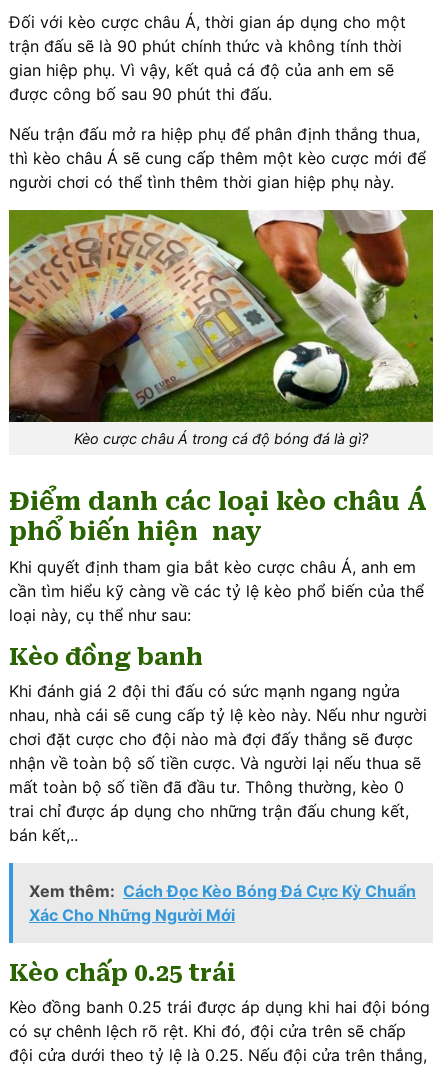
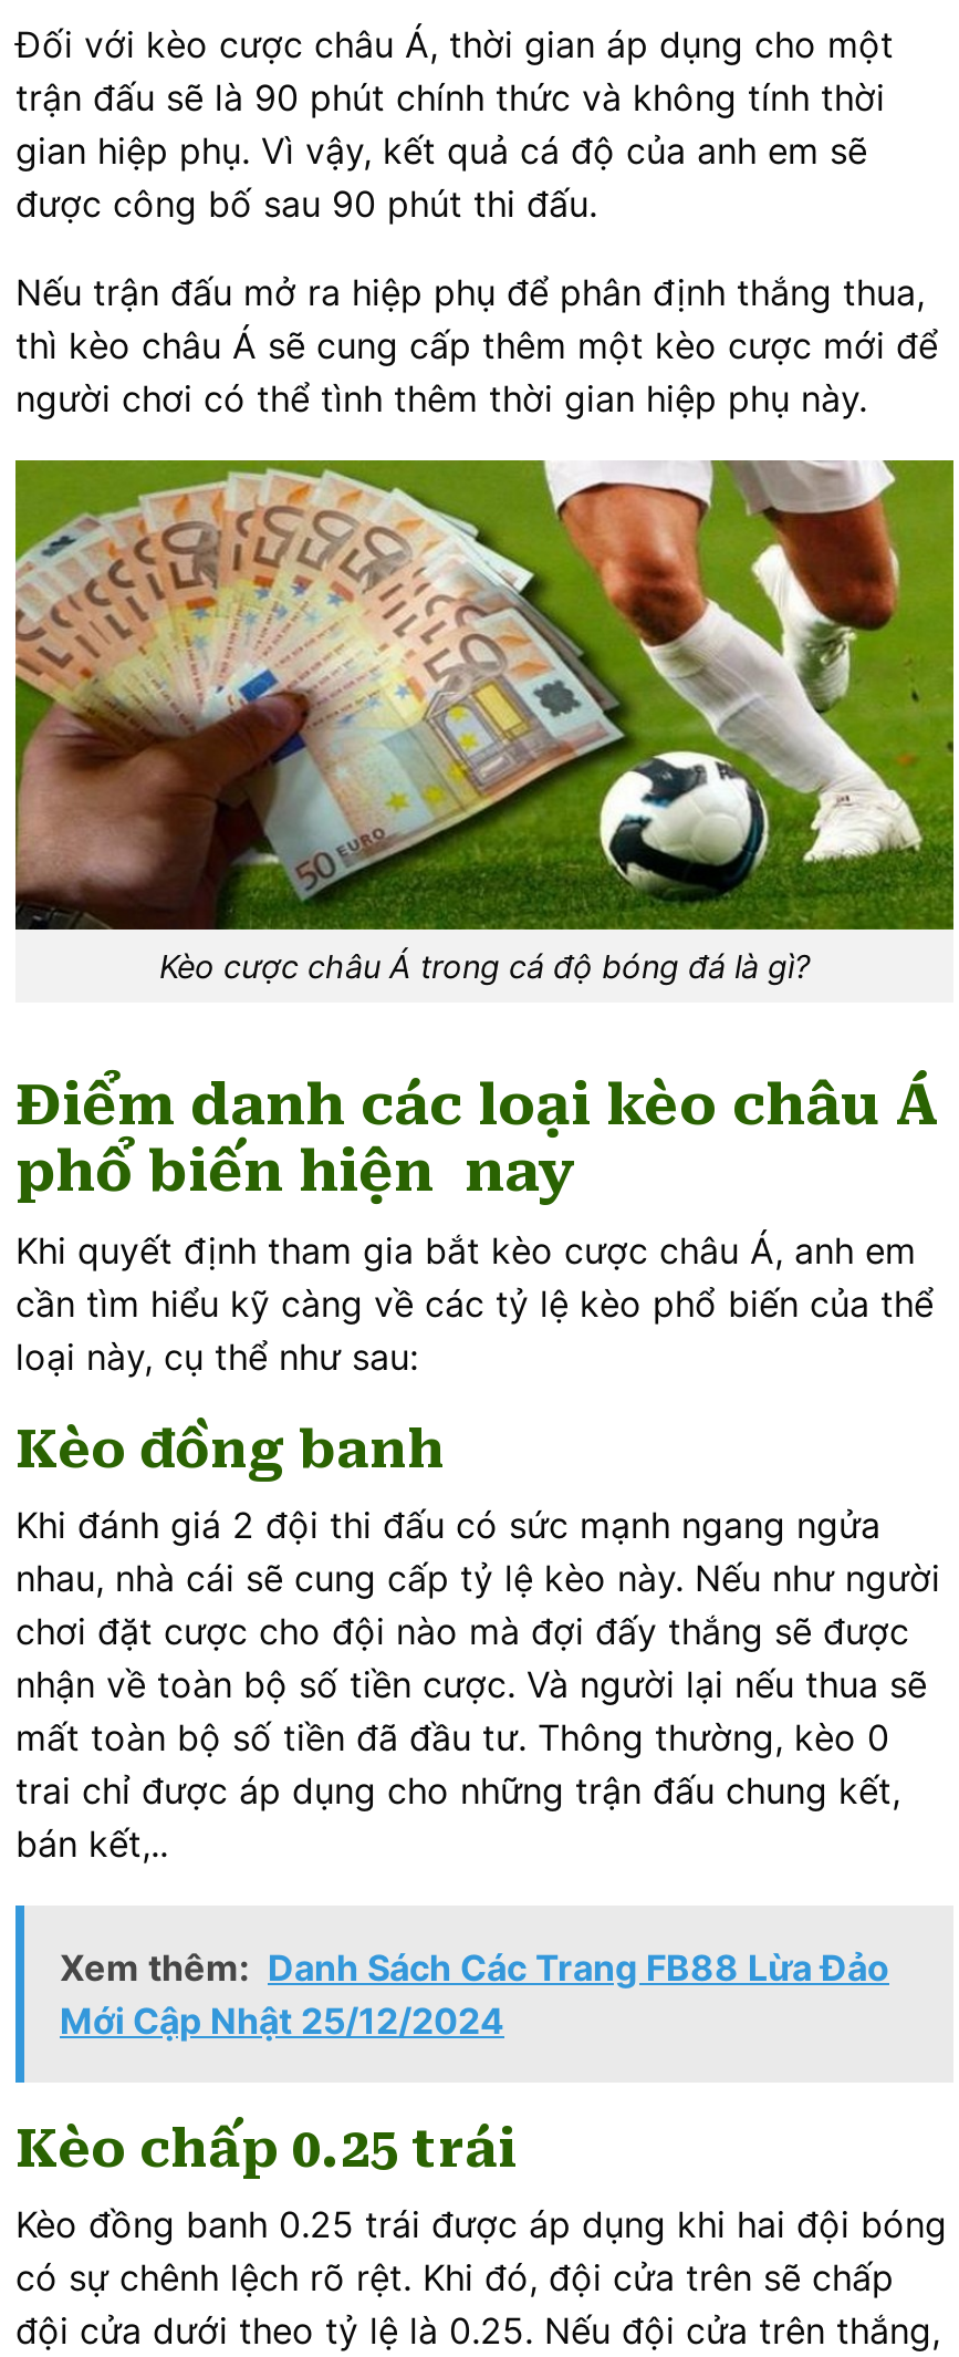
[29,880,416,924] Xem thêm: Cách Đọc Kèo Bóng Đá Cực Kỳ Chuẩn | Xác Cho Những Người Mới -> [60,1944,889,2042] Xem thêm: Danh Sách Các Trang FB88 Lừa Đảo | Mới Cập Nhật 25/12/2024

